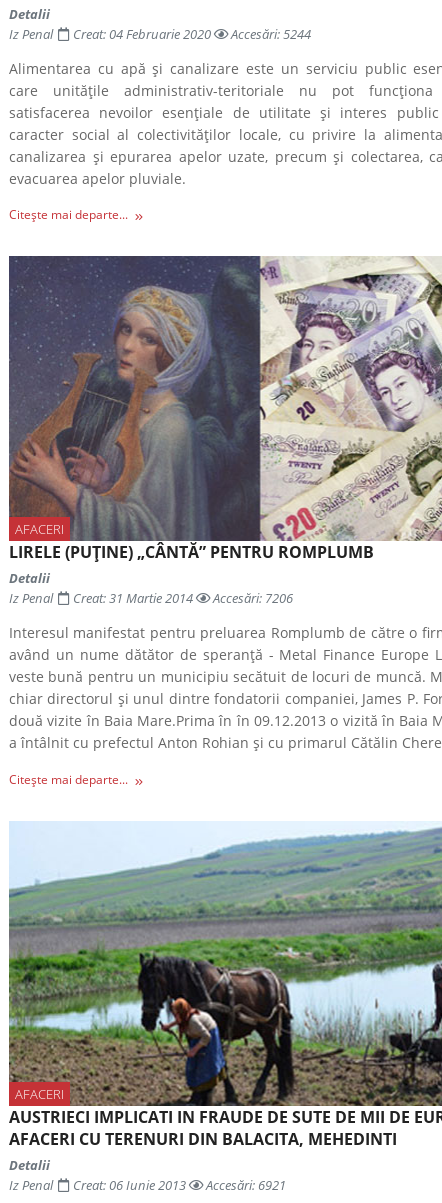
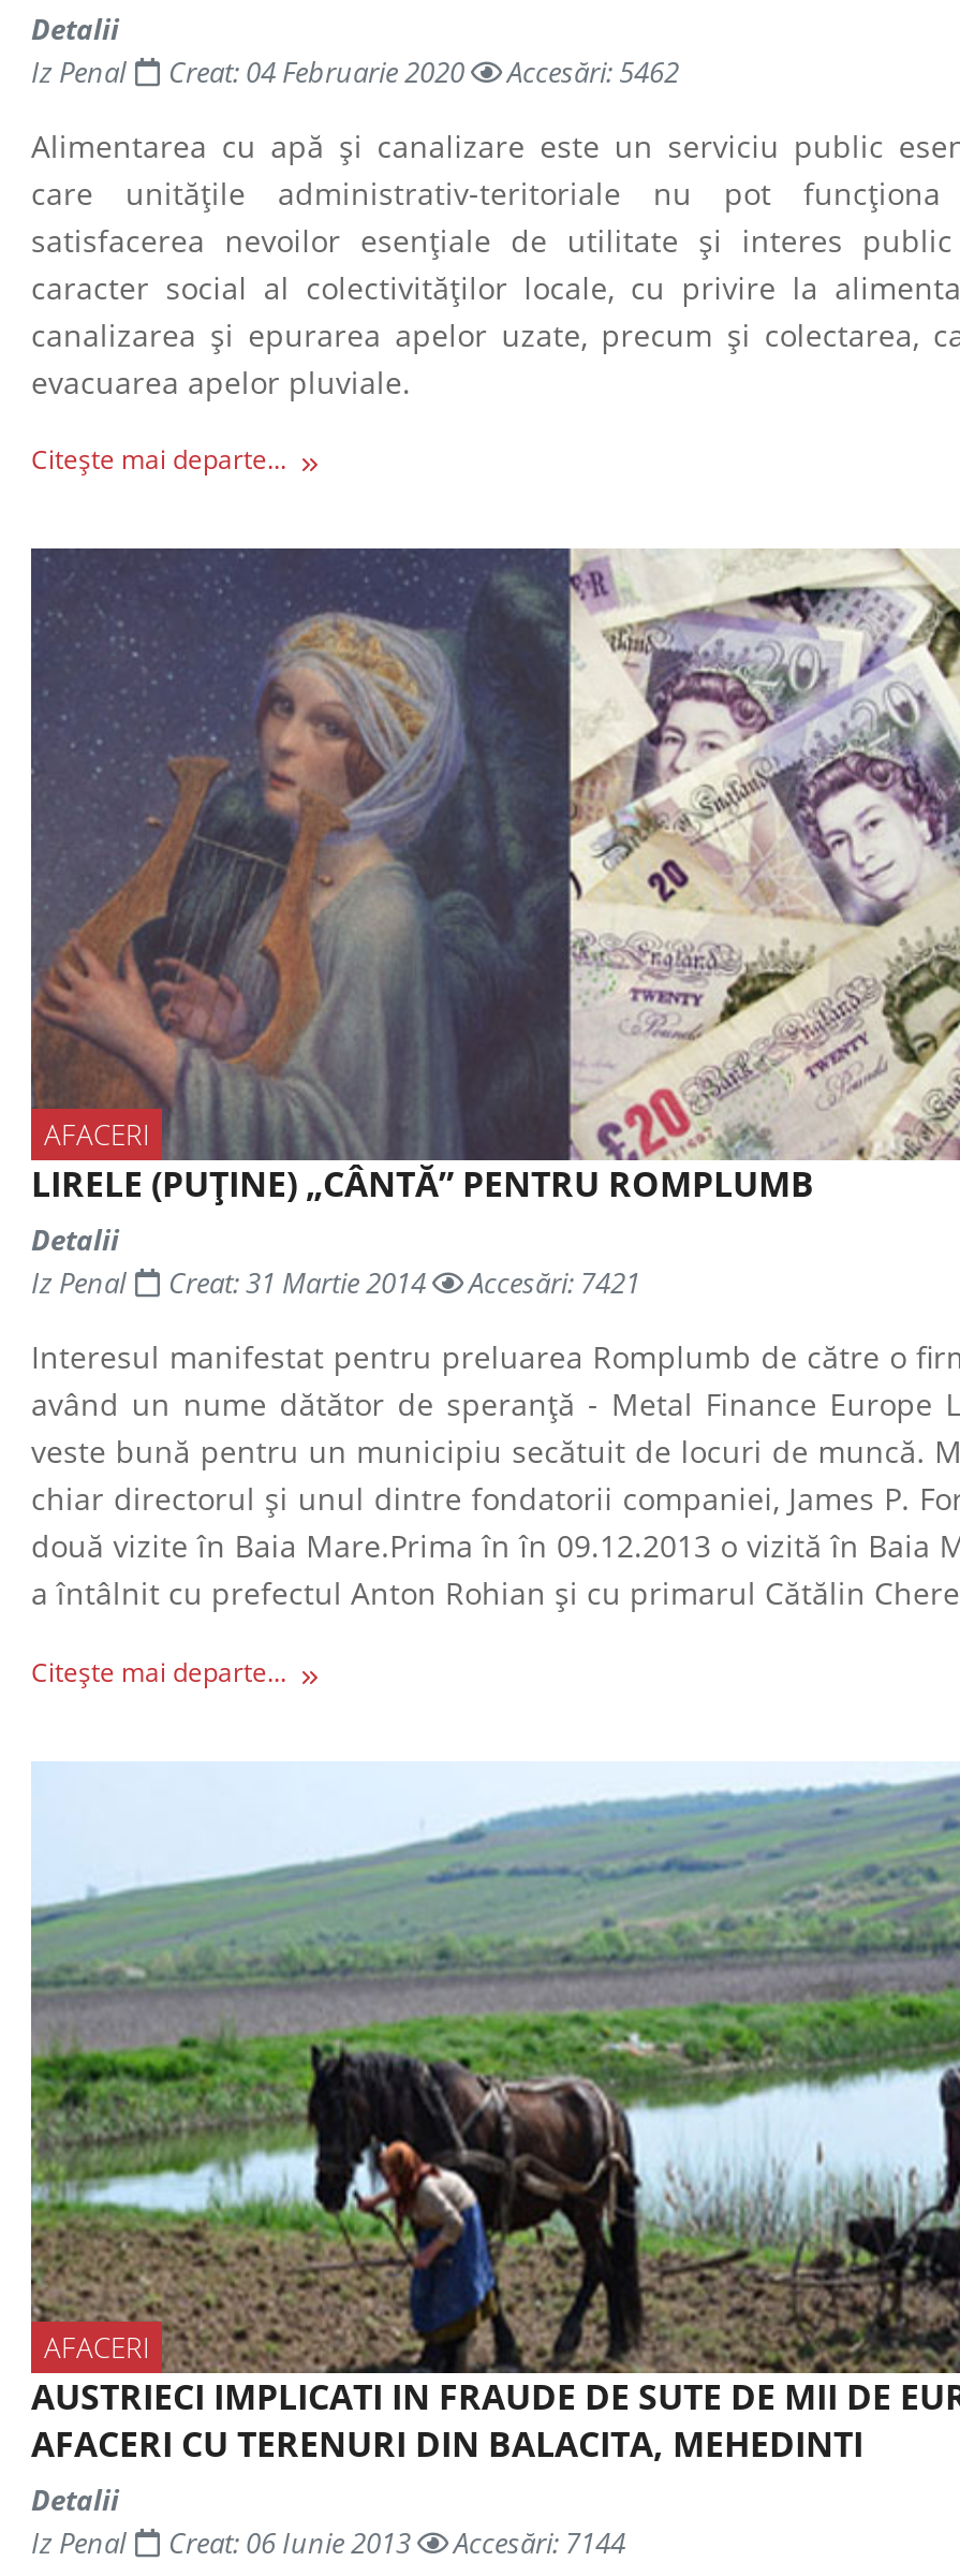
[9,25,311,43] Iz Penal Creat: 04 Februarie 2020 Accesări: 5244 -> [31,53,679,91] Iz Penal Creat: 04 Februarie 2020 Accesări: 5462
[9,589,293,607] Iz Penal Creat: 31 Martie 2014 Accesări: 7206 -> [31,1264,640,1302] Iz Penal Creat: 31 Martie 2014 Accesări: 7421
[9,1175,286,1193] Iz Penal Creat: 06 Iunie 2013 Accesări: 6921 -> [31,2522,625,2561] Iz Penal Creat: 06 Iunie 2013 Accesări: 7144

